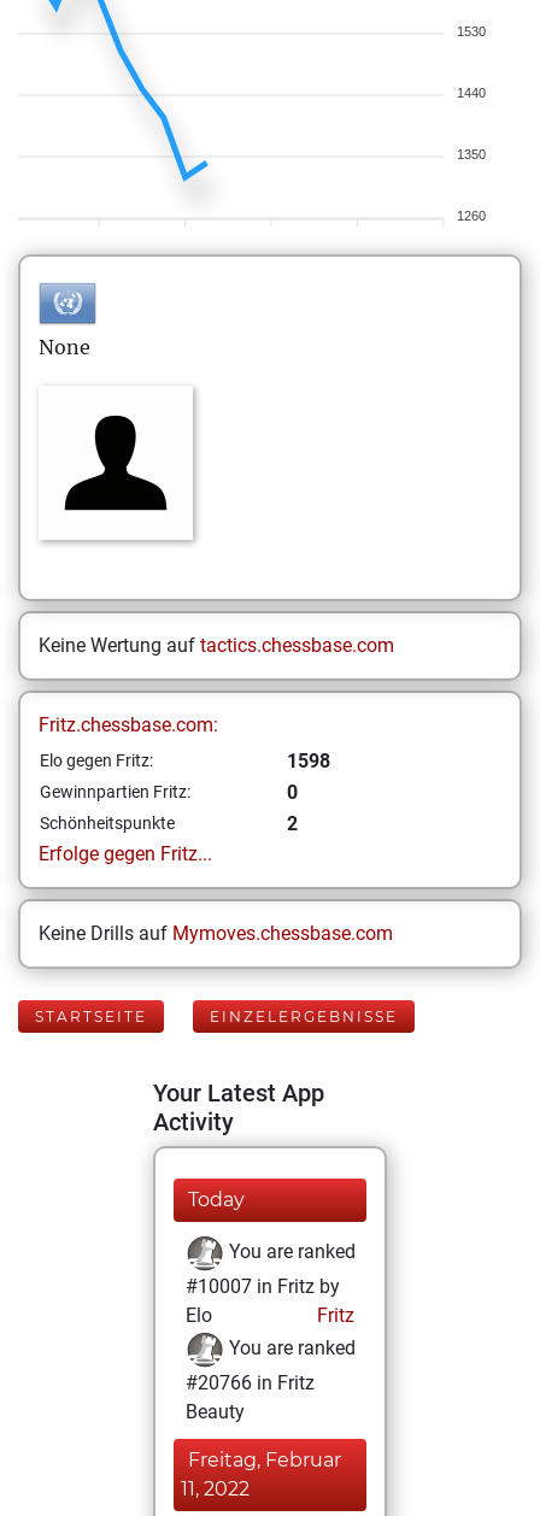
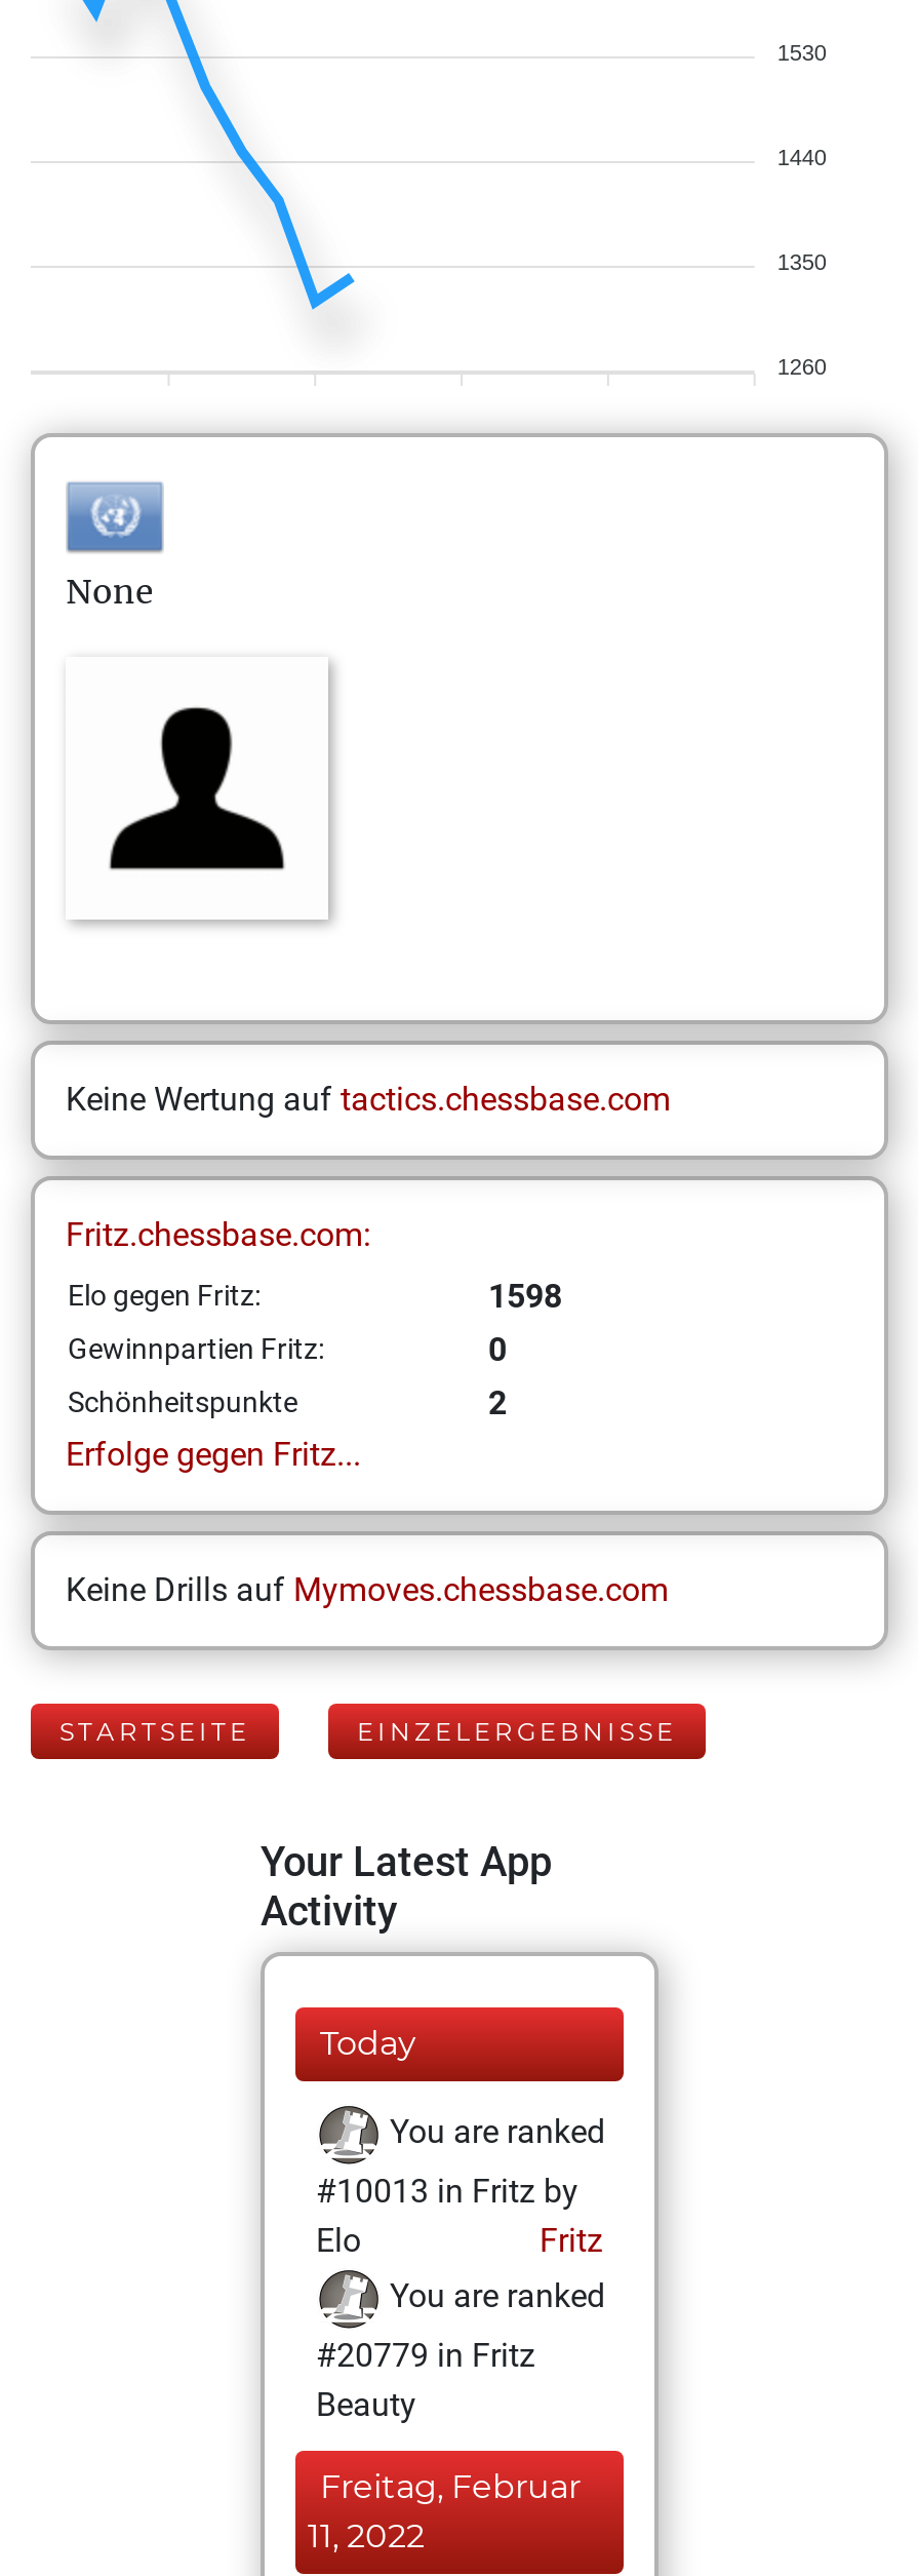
[186,1275,340,1298] #10007 in Fritz by -> [316,2172,578,2211] #10013 in Fritz by
[186,1371,315,1394] #20766 in Fritz -> [316,2336,535,2375] #20779 in Fritz

